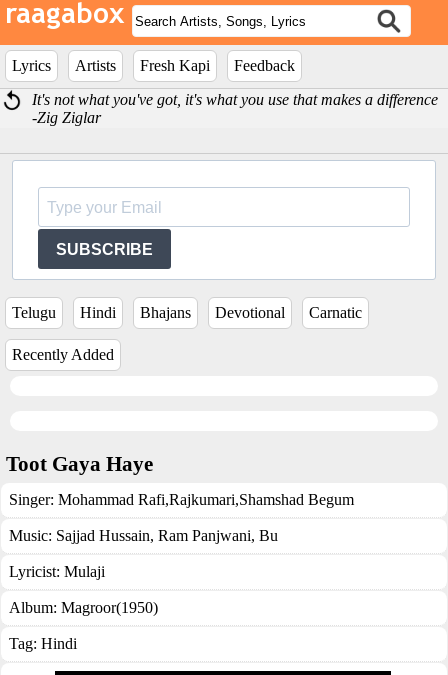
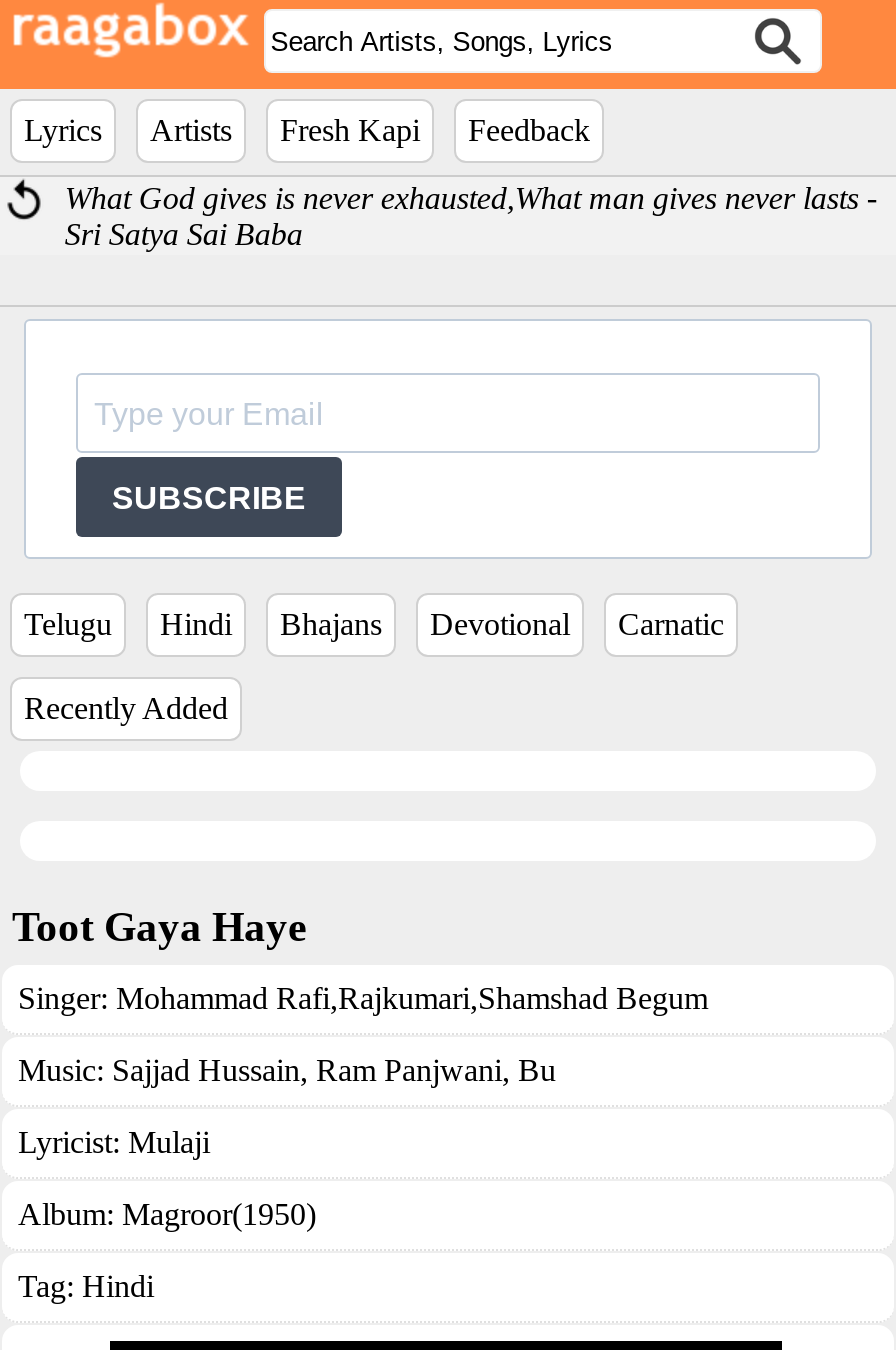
[32,91,438,126] It's not what you've got, it's what you use that makes a difference | -Zig Ziglar -> [65,181,877,251] What God gives is never exhausted,What man gives never lasts - | Sri Satya Sai Baba

